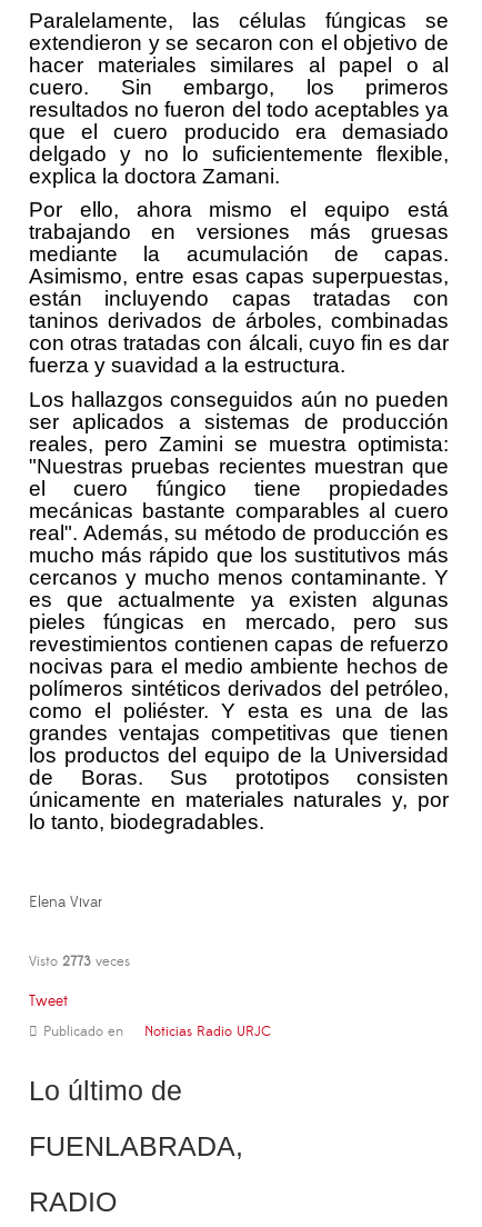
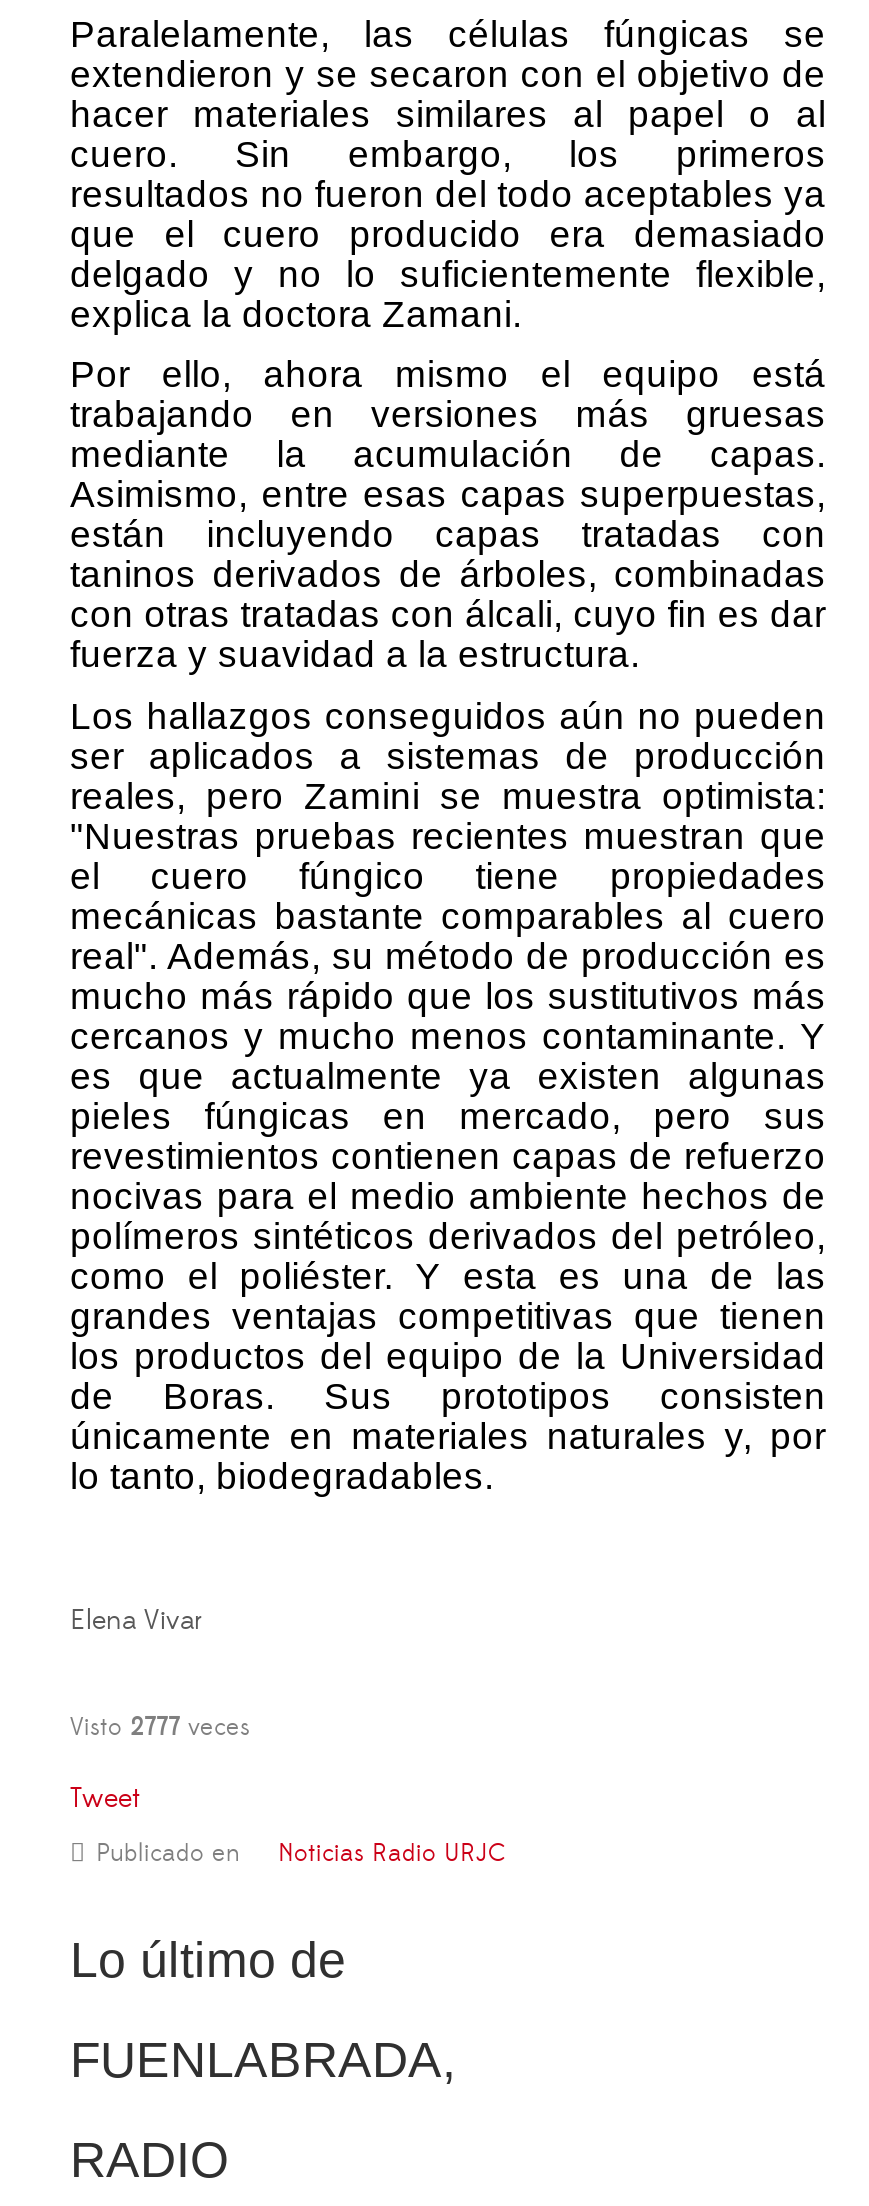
[29,952,130,970] Visto 2773 veces -> [70,1710,250,1742] Visto 2777 veces

